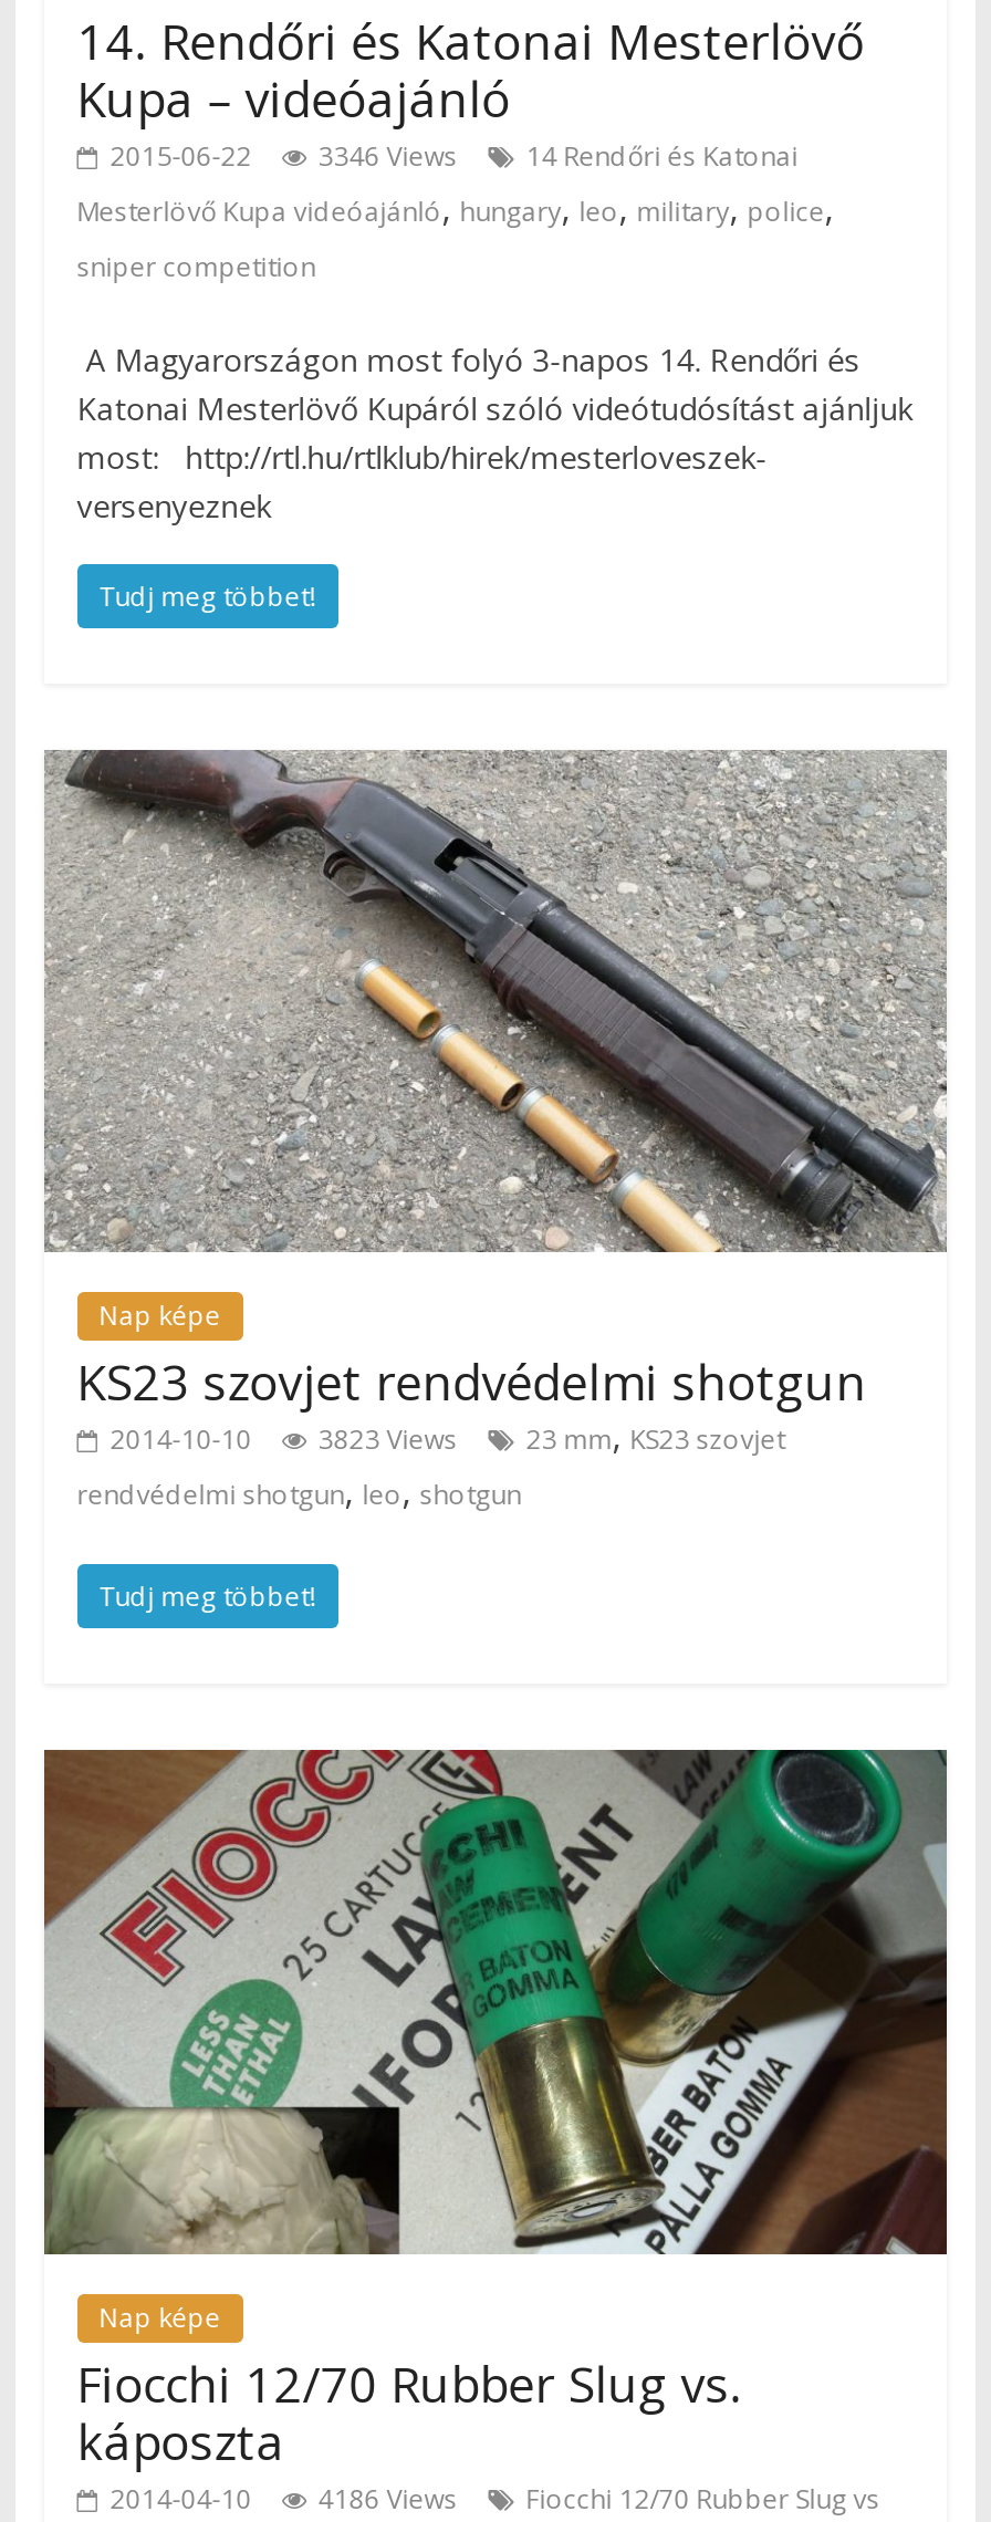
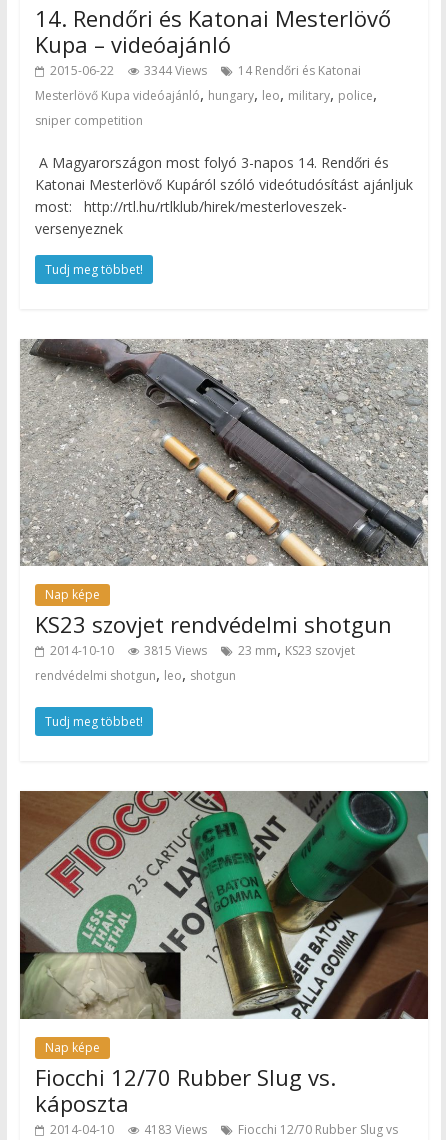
[110,137,798,175] 2015-06-22 3346 Views 14 Rendőri és Katonai -> [50,62,361,79] 2015-06-22 3344 Views 14 Rendőri és Katonai
[110,1412,785,1461] 2014-10-10 3823 Views 23 mm, KS23 szovjet -> [50,638,355,660] 2014-10-10 3815 Views 23 mm, KS23 szovjet
[110,2479,880,2516] 2014-04-10 4186 Views Fiocchi 12/70 Rubber Slug vs -> [50,1120,398,1137] 2014-04-10 4183 Views Fiocchi 12/70 Rubber Slug vs

